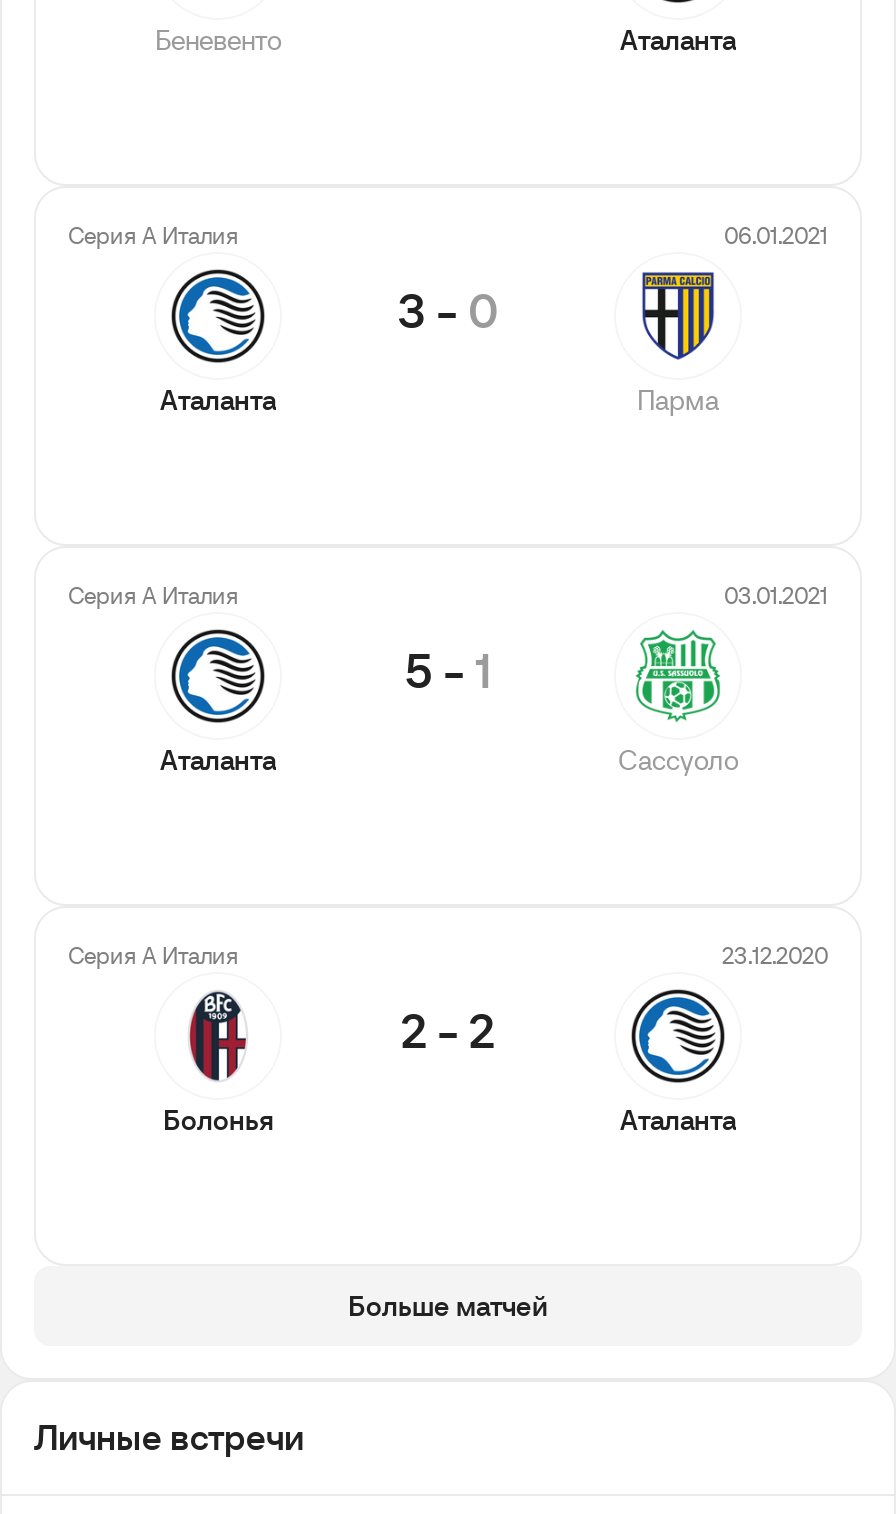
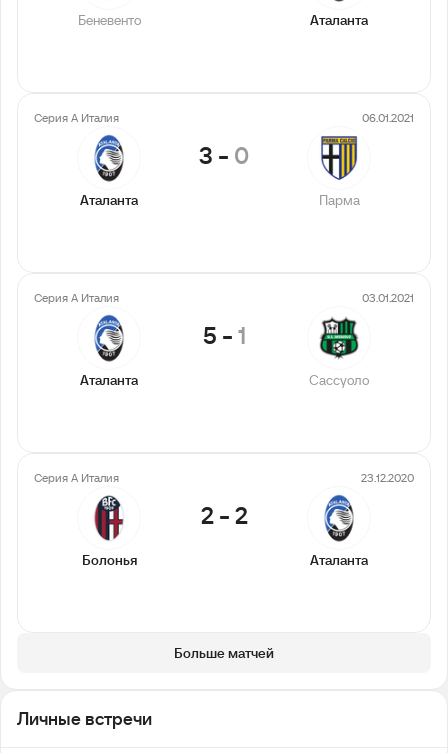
[168,268,268,362] [image] -> [86,134,132,181] [image]
[168,628,268,722] [image] -> [86,314,132,361] [image]
[634,628,722,724] [image] -> [318,316,360,360] [image]
[628,988,728,1082] [image] -> [316,494,362,541] [image]

